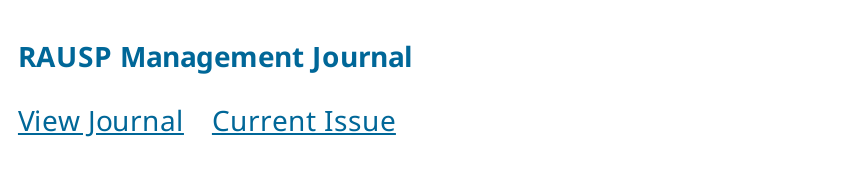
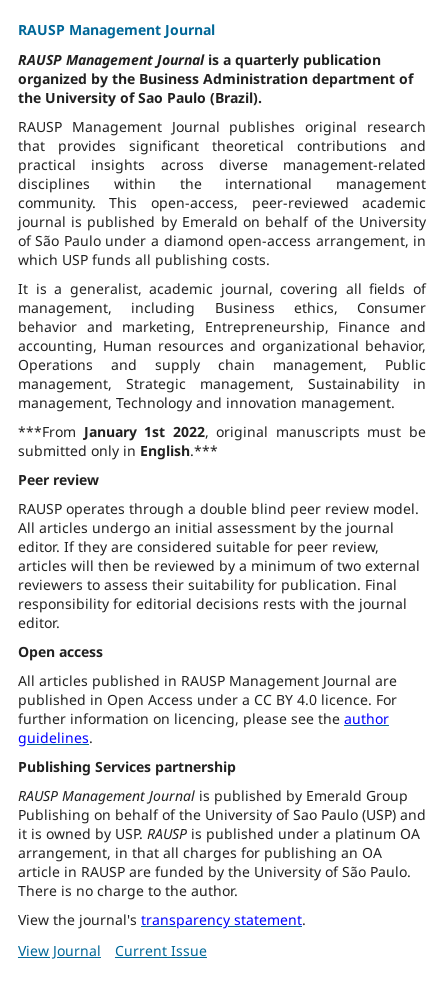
none -> [18,50,426,929] RAUSP Management Journal is a quarterly publication | organized by the Business Administration department of | the University of Sao Paulo (Brazil). | RAUSP Management Journal publishes original research | that provides significant theoretical contributions and | practical insights across diverse management-related | disciplines within the international management | community. This open-access, peer-reviewed academic | journal is published by Emerald on behalf of the University | of São Paulo under a diamond open-access arrangement, in | which USP funds all publishing costs. | It is a generalist, academic journal, covering all fields of | management, including Business ethics, Consumer | behavior and marketing, Entrepreneurship, Finance and | accounting, Human resources and organizational behavior, | Operations and supply chain management, Public | management, Strategic management, Sustainability in | management, Technology and innovation management. | ***From January 1st 2022, original manuscripts must be | submitted only in English.*** | Peer review | RAUSP operates through a double blind peer review model. | All articles undergo an initial assessment by the journal | editor. If they are considered suitable for peer review, | articles will then be reviewed by a minimum of two external | reviewers to assess their suitability for publication. Final | responsibility for editorial decisions rests with the journal | editor. | Open access | All articles published in RAUSP Management Journal are | published in Open Access under a CC BY 4.0 licence. For | further information on licencing, please see the author | guidelines. | Publishing Services partnership | RAUSP Management Journal is published by Emerald Group | Publishing on behalf of the University of Sao Paulo (USP) and | it is owned by USP. RAUSP is published under a platinum OA | arrangement, in that all charges for publishing an OA | article in RAUSP are funded by the University of São Paulo. | There is no charge to the author. | View the journal's transparency statement.

